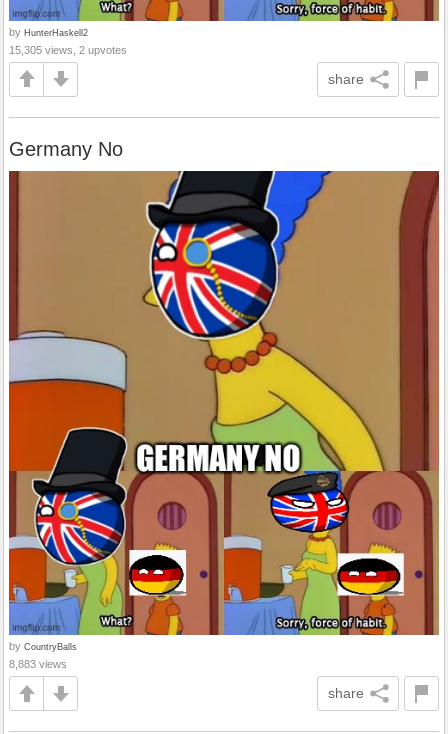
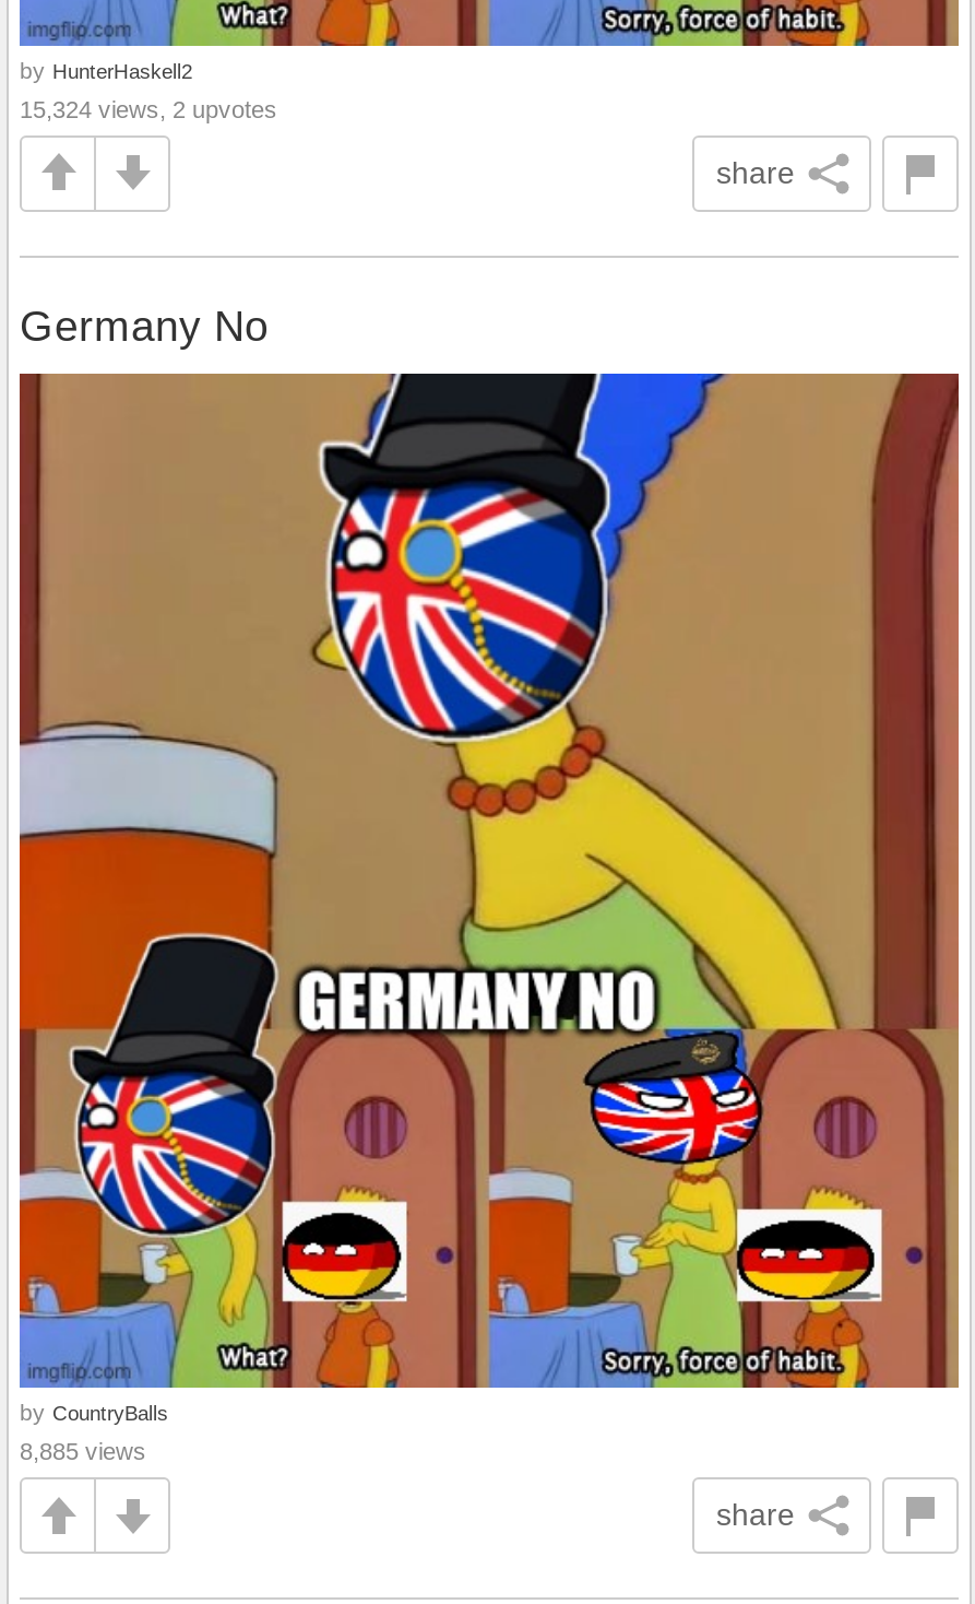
[9,44,127,56] 15,305 views, 2 upvotes -> [20,96,277,122] 15,324 views, 2 upvotes
[9,658,67,670] 8,883 views -> [20,1438,146,1464] 8,885 views

